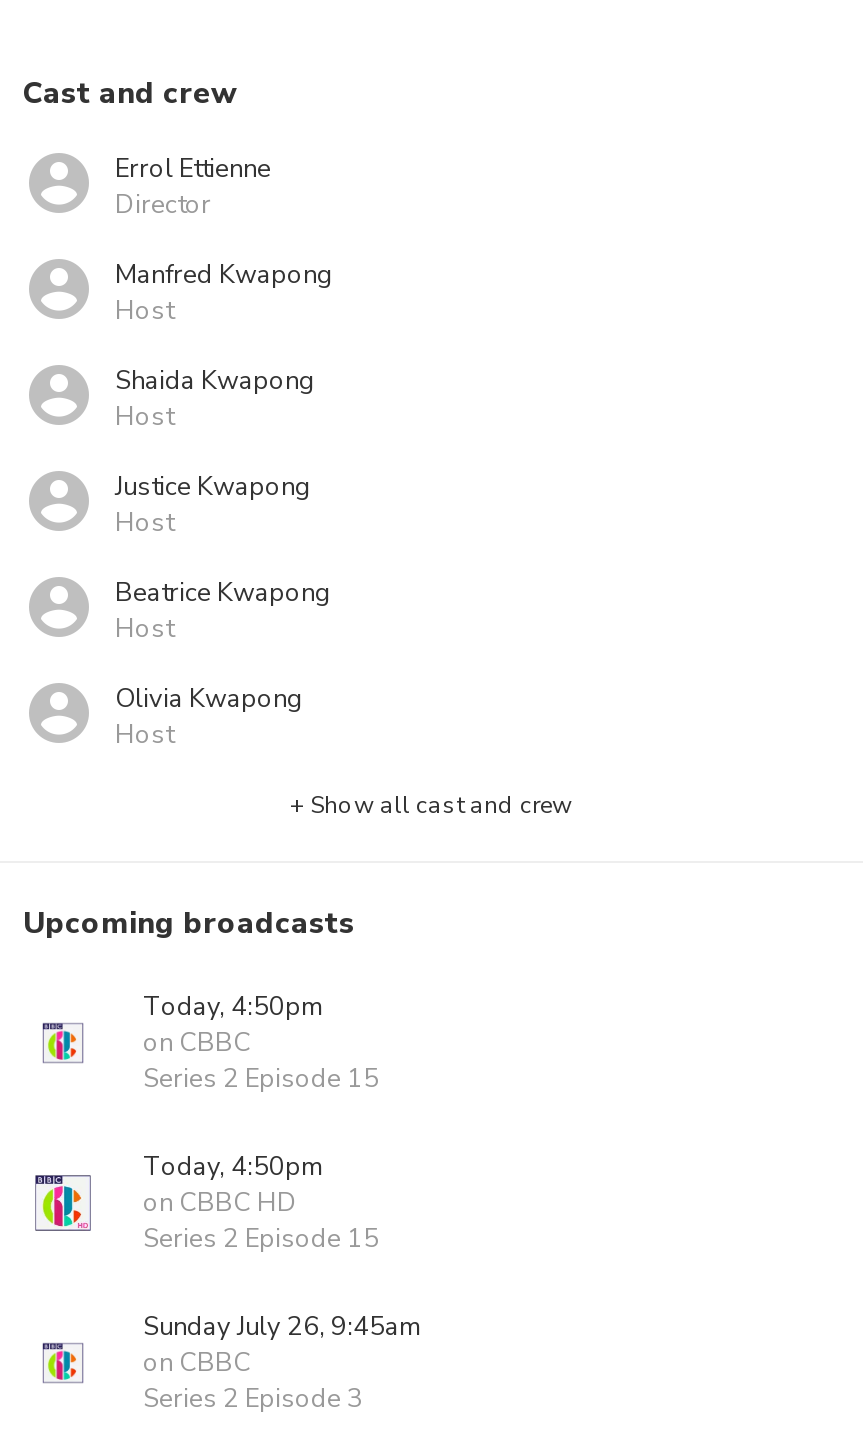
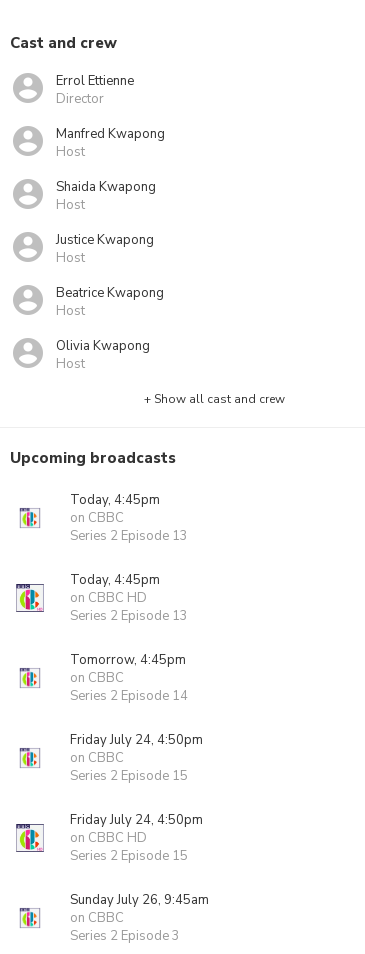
[143,989,323,1025] Today, 4:50pm -> [70,491,203,749] Today, 4:45pm | on CBBC | Series 2 Episode 13 | Today, 4:45pm | on CBBC HD | Series 2 Episode 13 | Tomorrow, 4:45pm | on CBBC | Series 2 Episode 14 | Friday July 24, 4:50pm
[143,1149,323,1185] Today, 4:50pm -> [70,811,203,829] Friday July 24, 4:50pm

